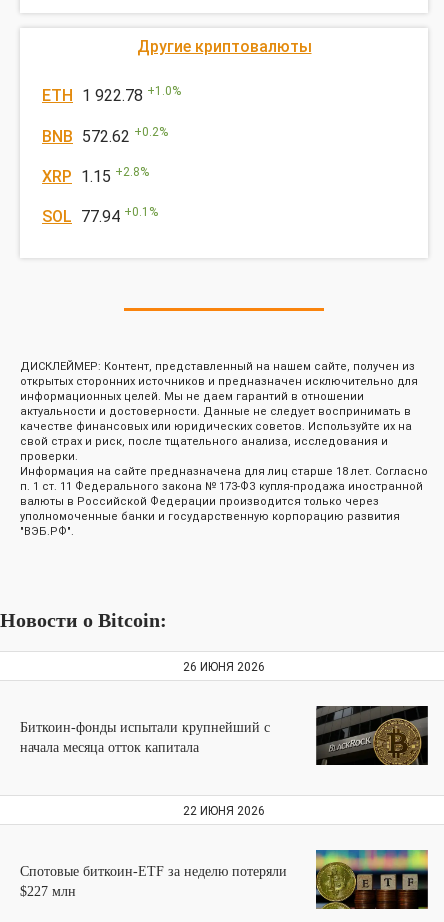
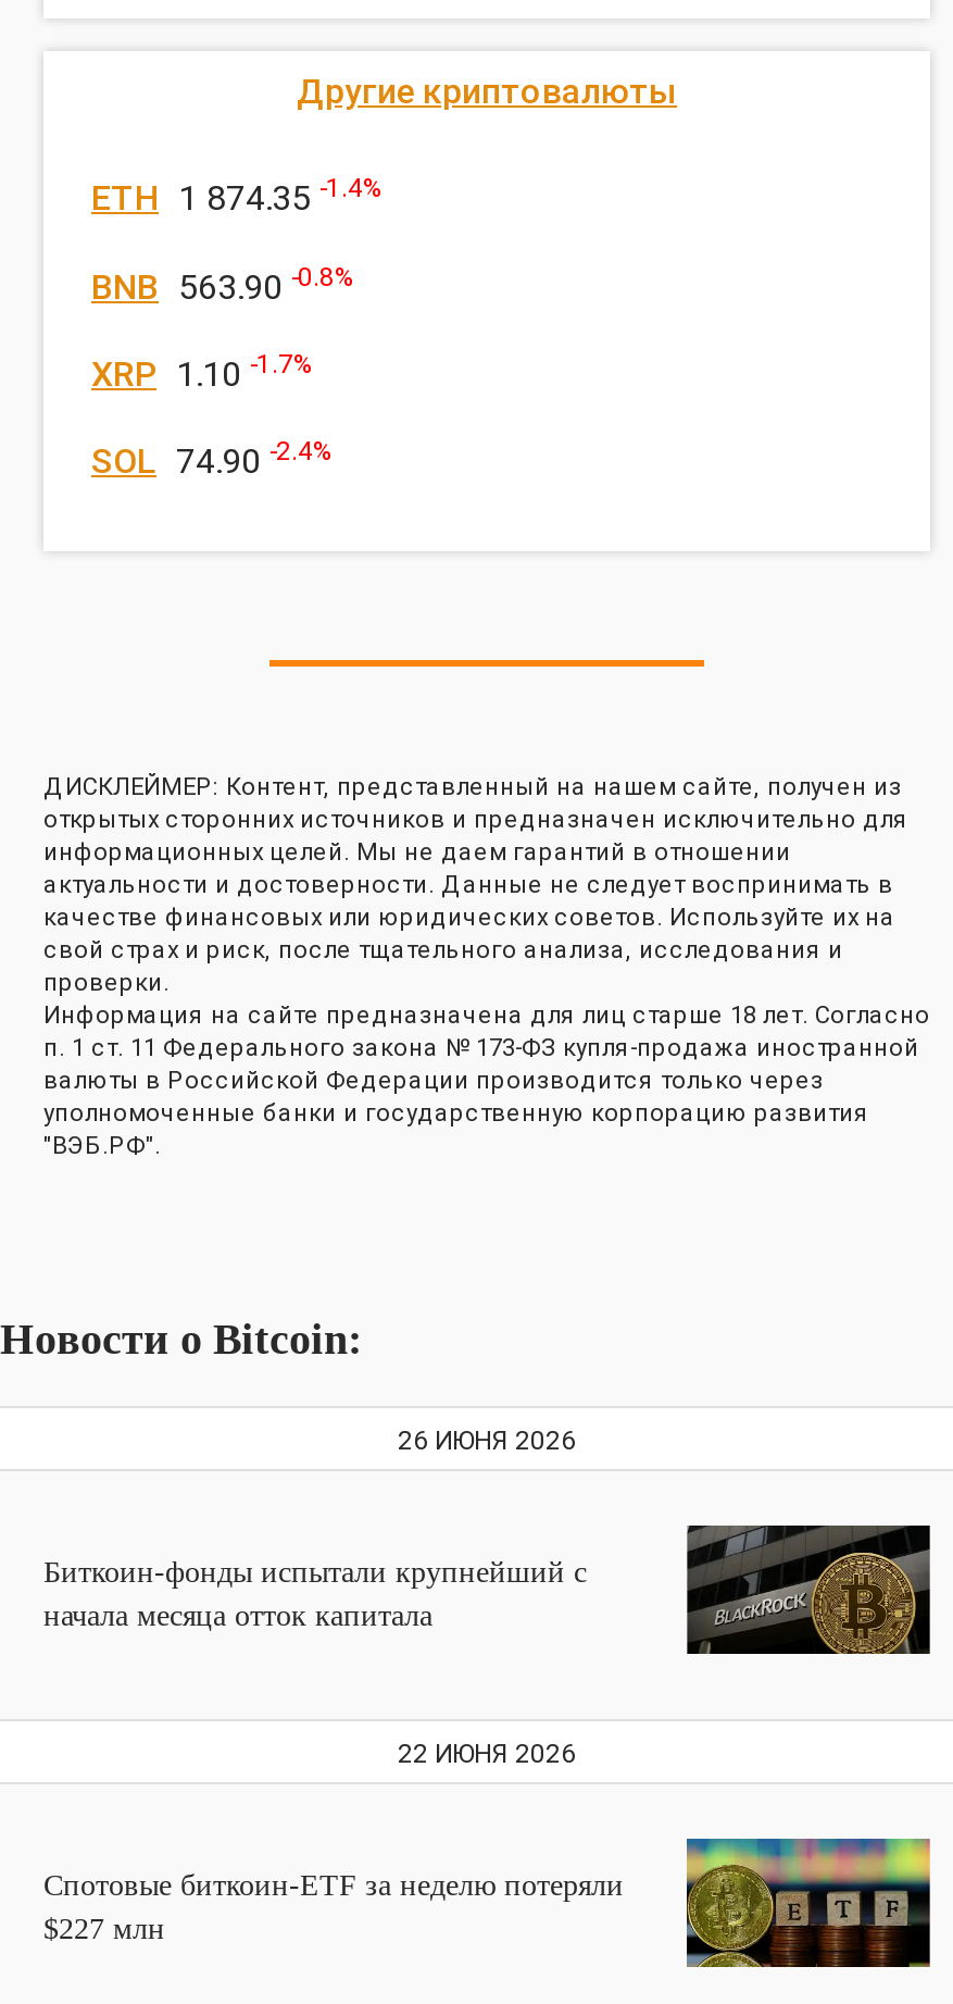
[42,84,181,105] ETH 1 922.78 + 1.0% -> [91,173,383,219] ETH 1 874.35 -1.4%
[42,125,168,146] BNB 572.62 +0.2% -> [91,261,354,307] BNB 563.90 -0.8%
[42,165,149,186] XRP 1.15 +2.8% -> [91,349,313,394] XRP 1.10 -1.7%
[42,205,158,226] SOL 77.94 +0.1% -> [91,437,333,482] SOL 74.90 -2.4%

